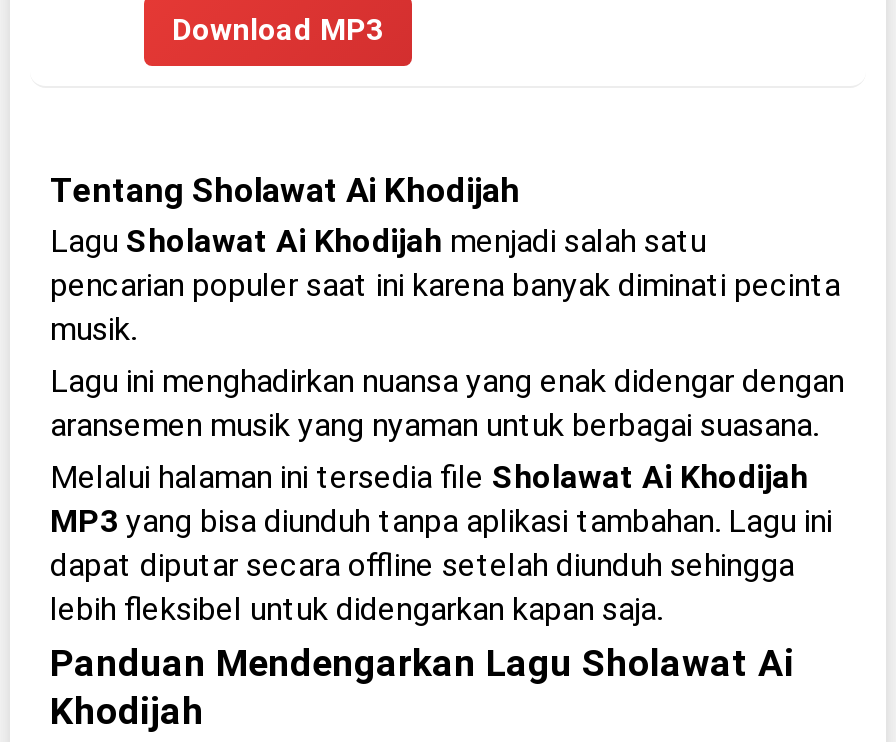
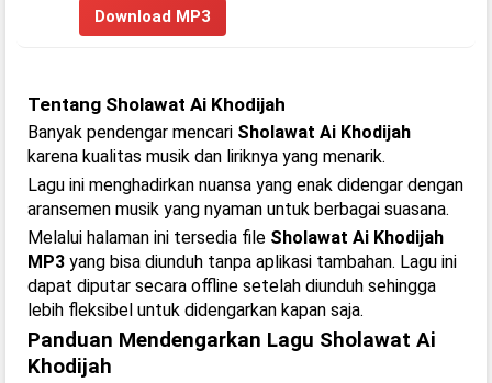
[50,222,840,348] Lagu Sholawat Ai Khodijah menjadi salah satu | pencarian populer saat ini karena banyak diminati pecinta | musik. -> [27,122,411,167] Banyak pendengar mencari Sholawat Ai Khodijah | karena kualitas musik dan liriknya yang menarik.

